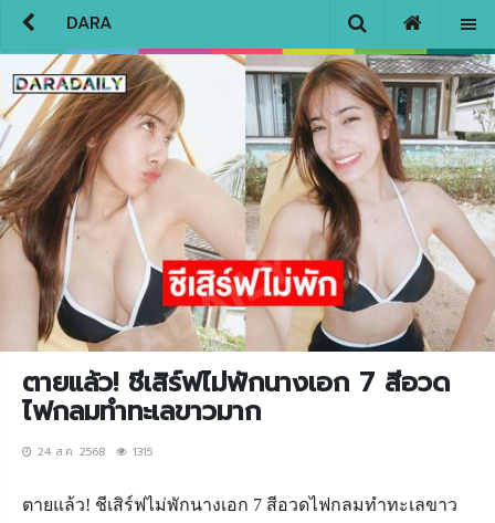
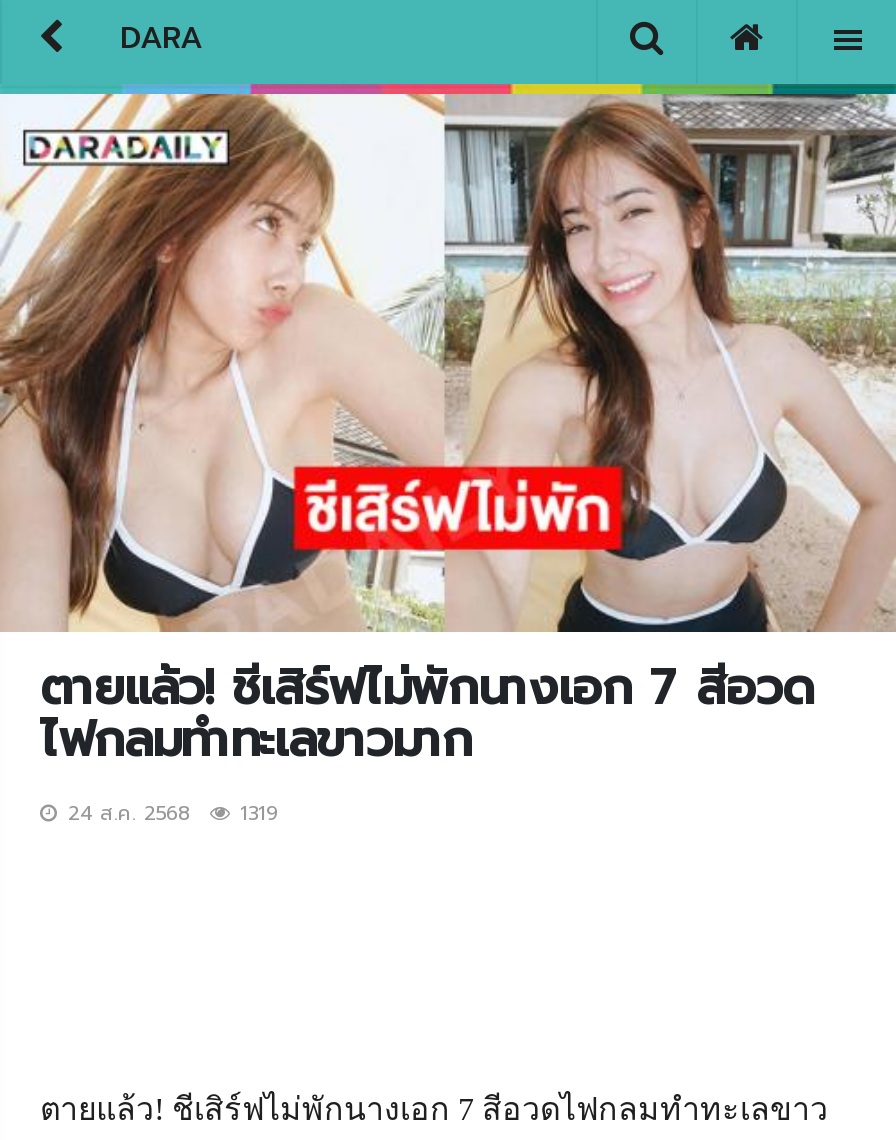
[38,443,152,460] 24 ส.ค. 2568 1315 -> [68,798,278,828] 24 ส.ค. 2568 1319

